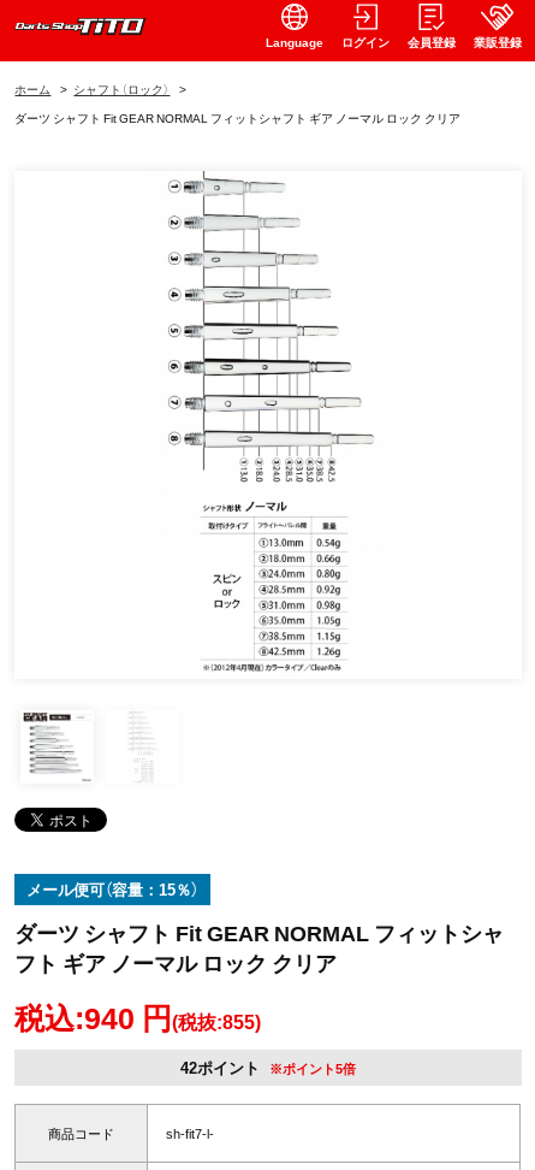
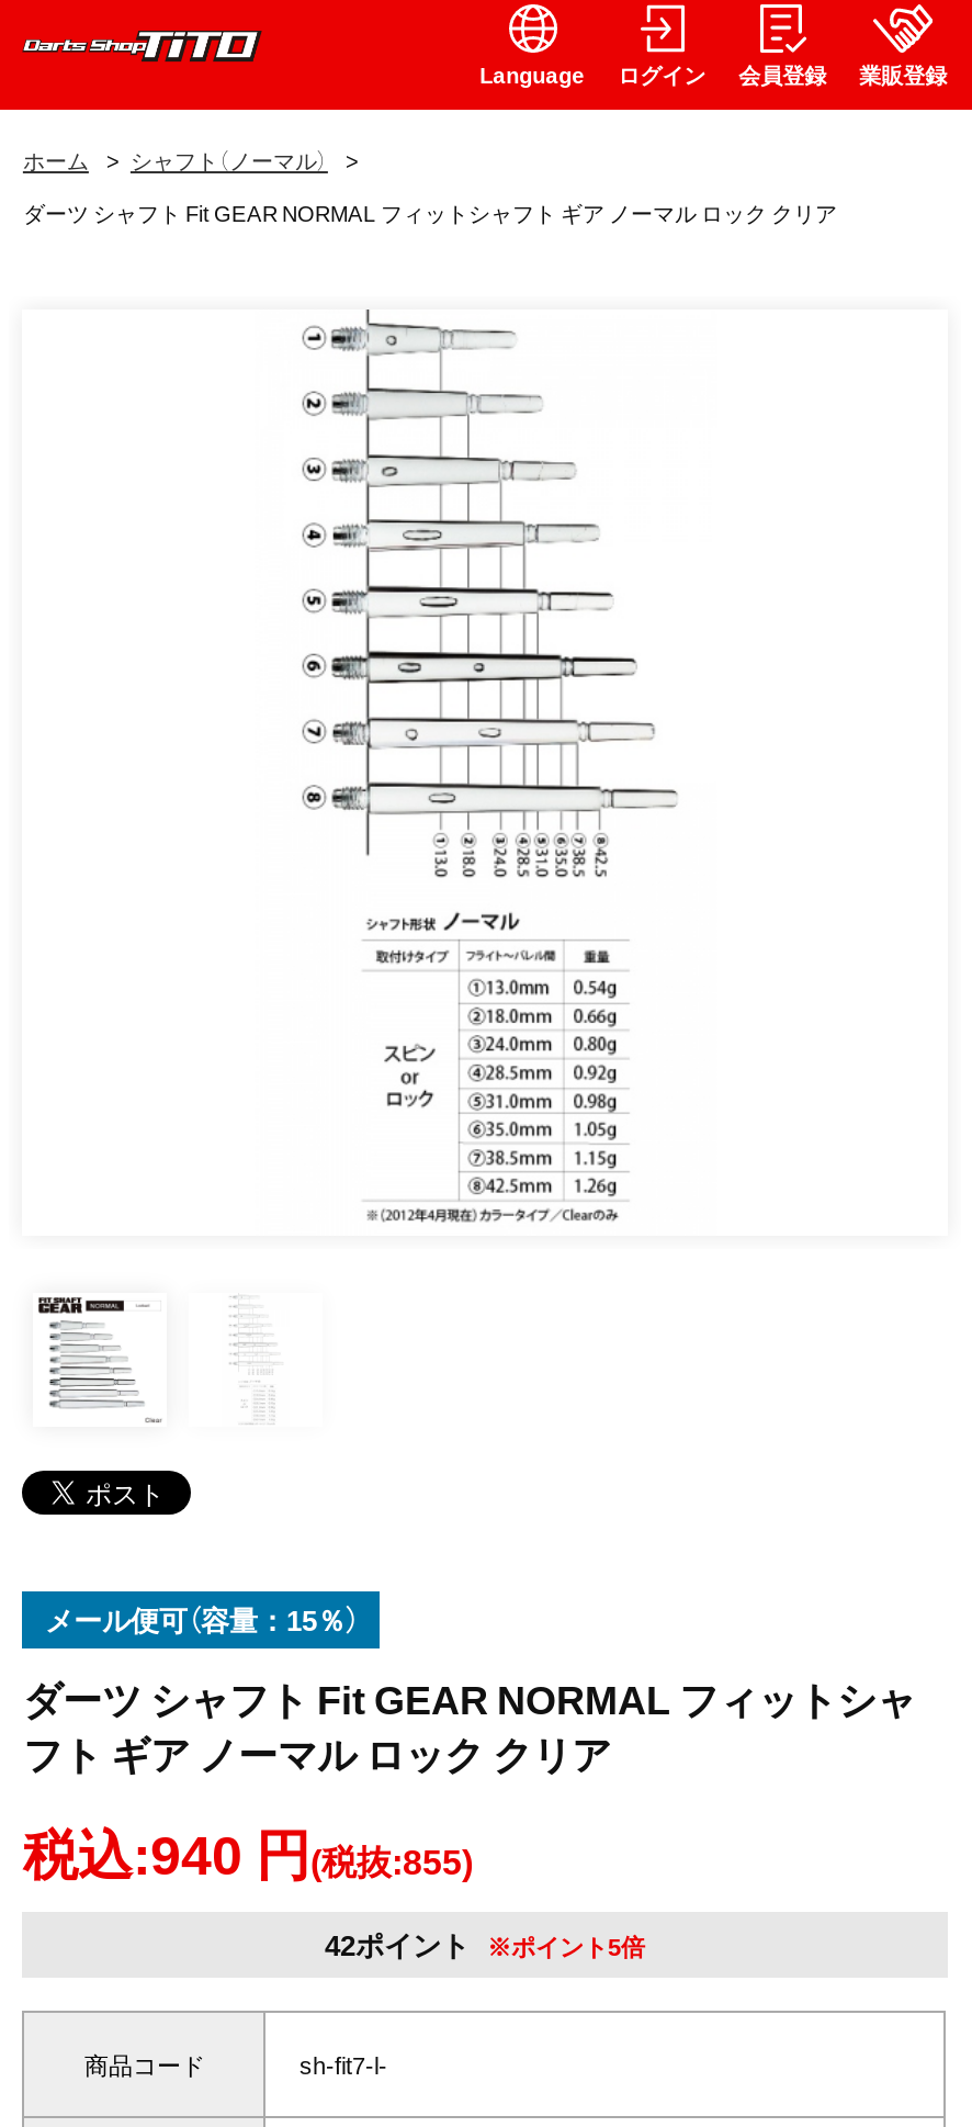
[15,79,187,97] ホーム > シャフト（ロック） > -> [23,142,359,175] ホーム > シャフト（ノーマル） >

